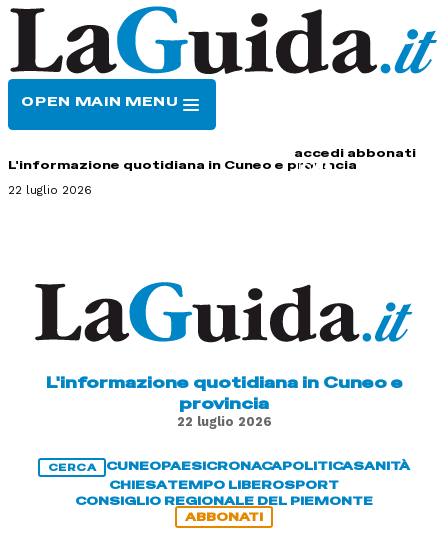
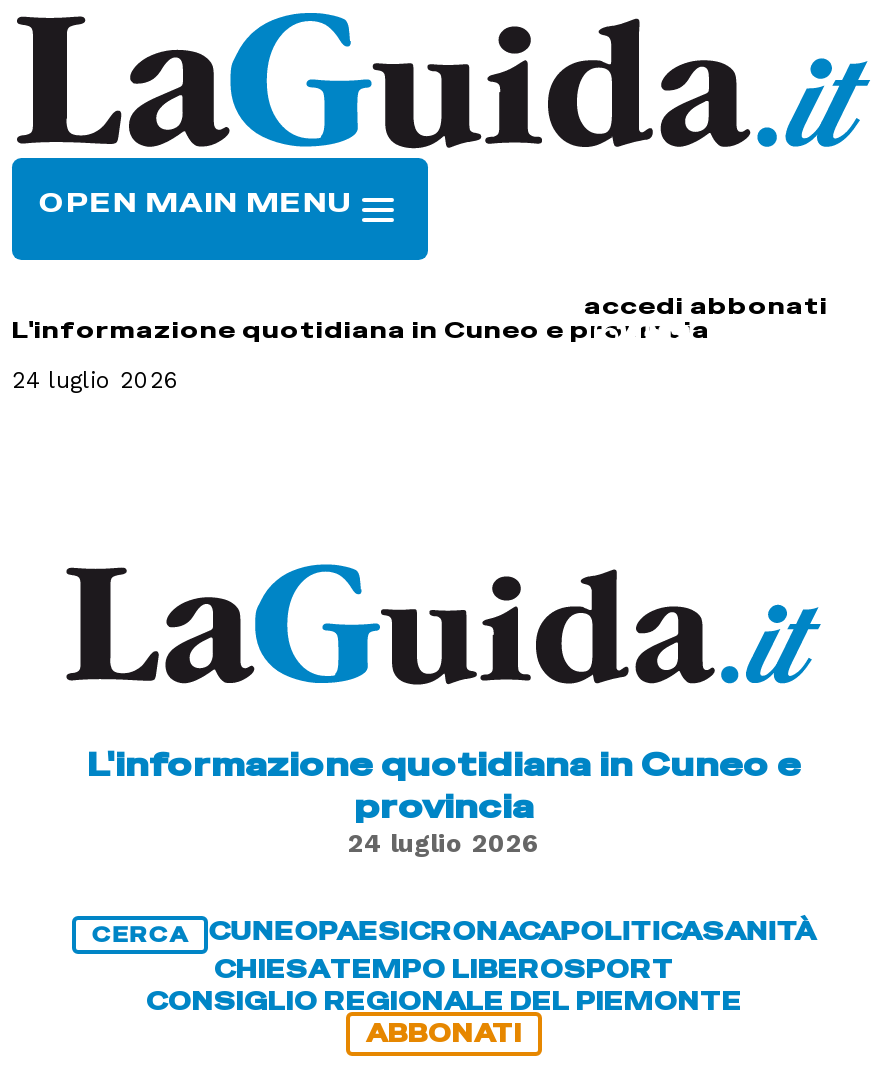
[8,183,92,197] 22 luglio 2026 -> [12,366,180,394] 24 luglio 2026
[176,414,271,429] 22 luglio 2026 -> [348,828,540,858] 24 luglio 2026

